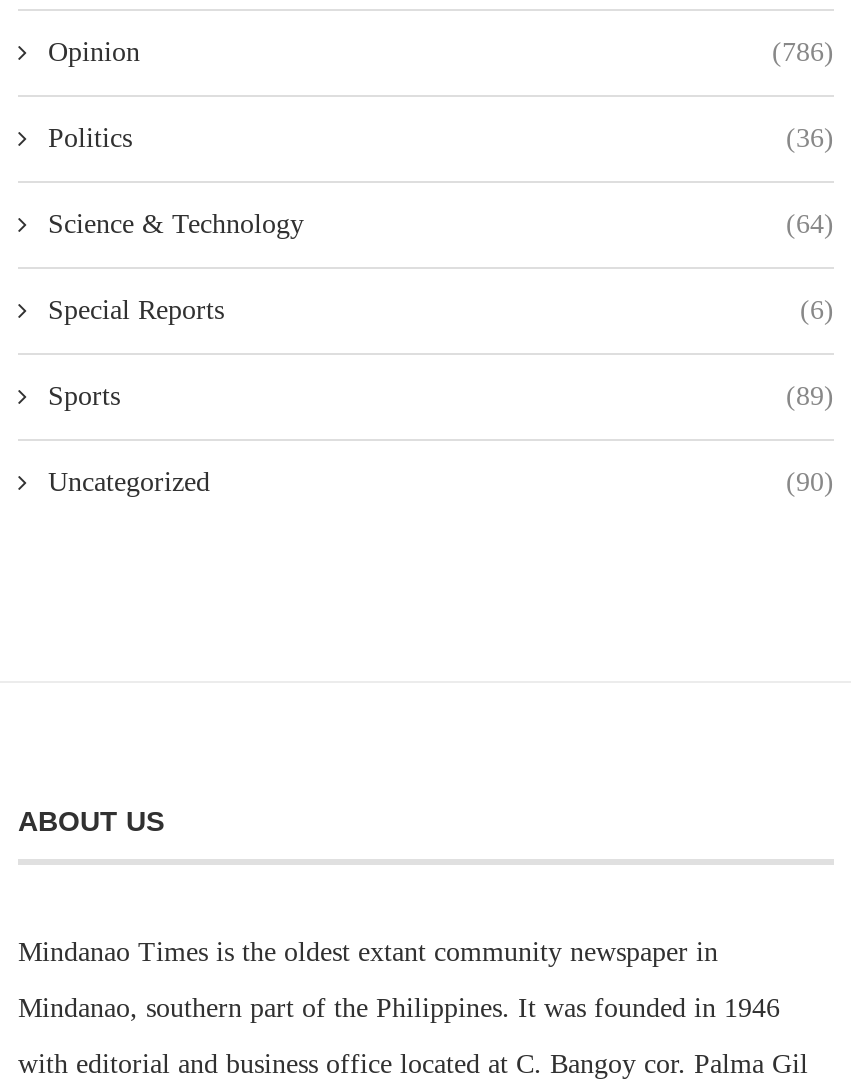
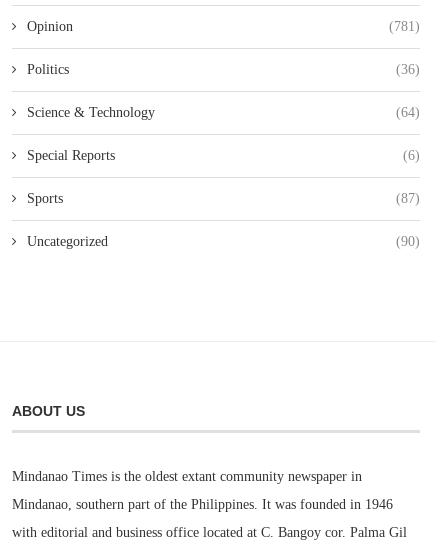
[772,38,834,68] (786) -> [389,19,420,34] (781)
[786,382,834,412] (89) -> [396,191,420,206] (87)

